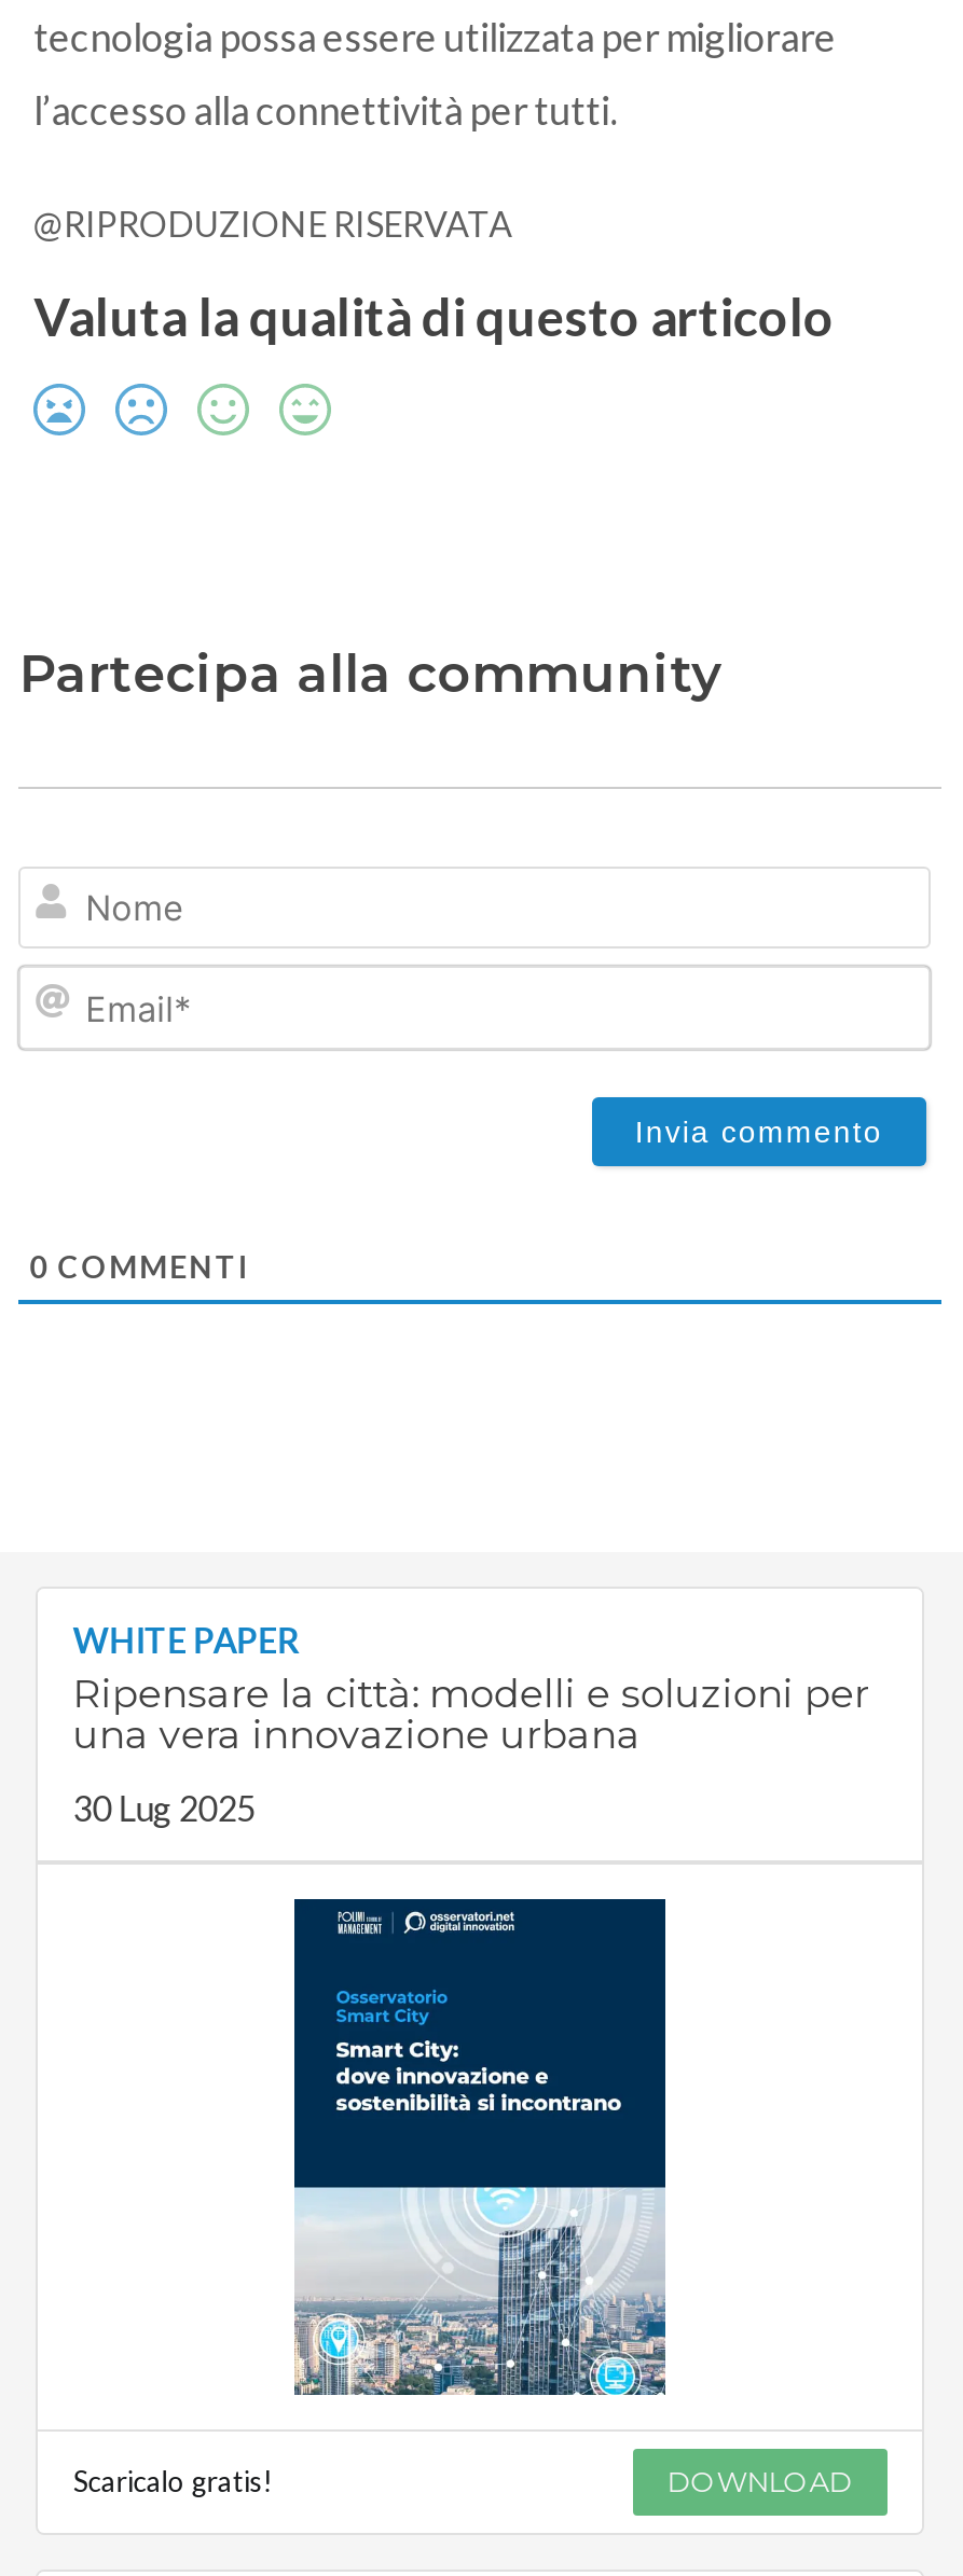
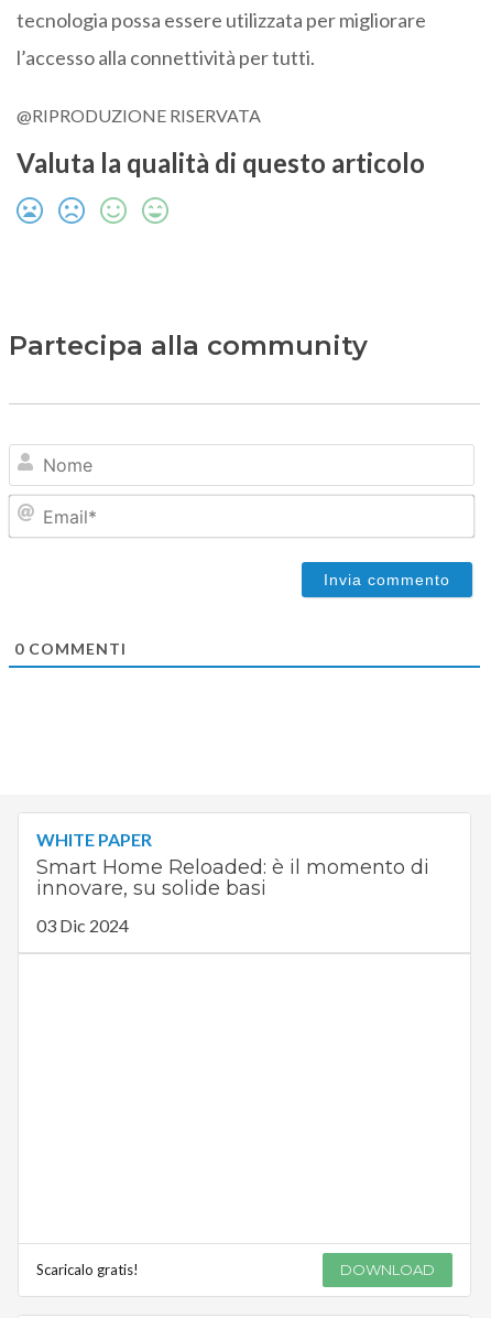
[73,1671,869,1760] Ripensare la città: modelli e soluzioni per | una vera innovazione urbana -> [37,855,430,901] Smart Home Reloaded: è il momento di | innovare, su solide basi
[73,1788,256,1829] 30 Lug 2025 -> [37,915,129,936] 03 Dic 2024
[292,1897,668,2397] [image] -> none

